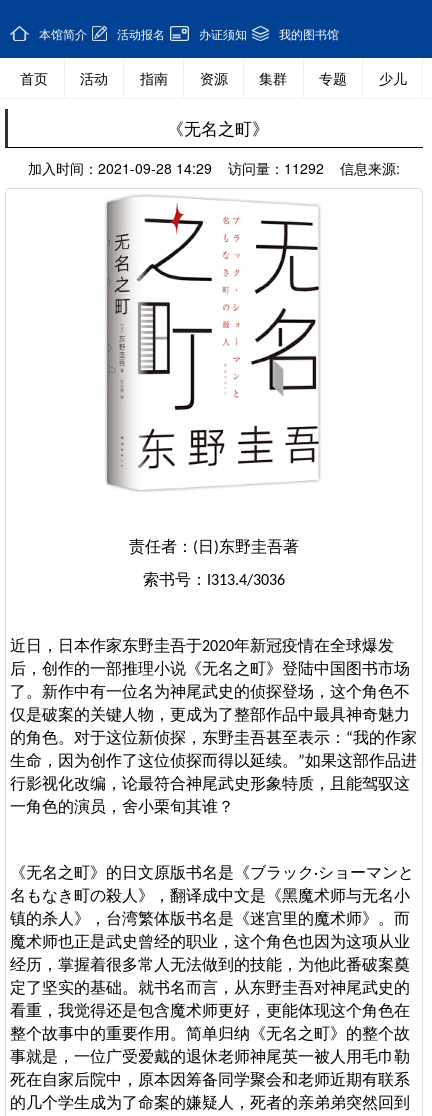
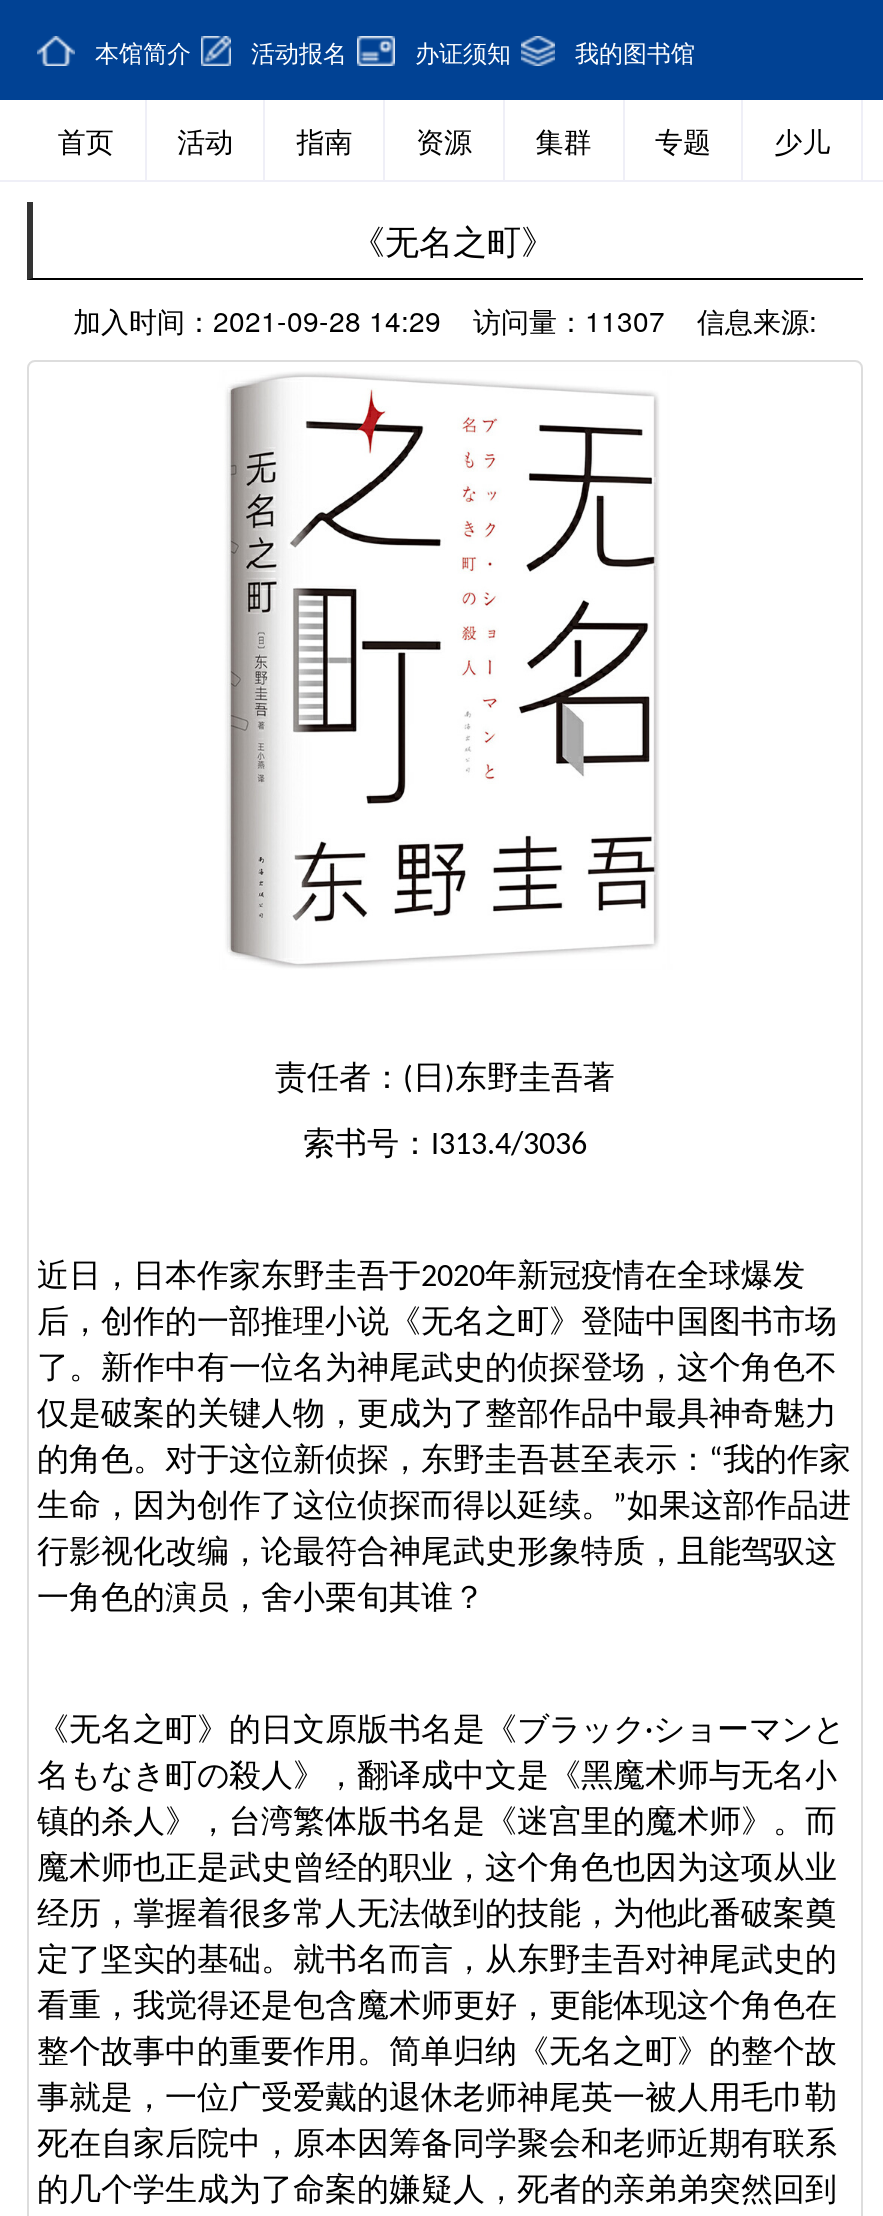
[28,158,400,178] 加入时间：2021-09-28 14:29 访问量：11292 信息来源: -> [73,300,817,340] 加入时间：2021-09-28 14:29 访问量：11307 信息来源:

